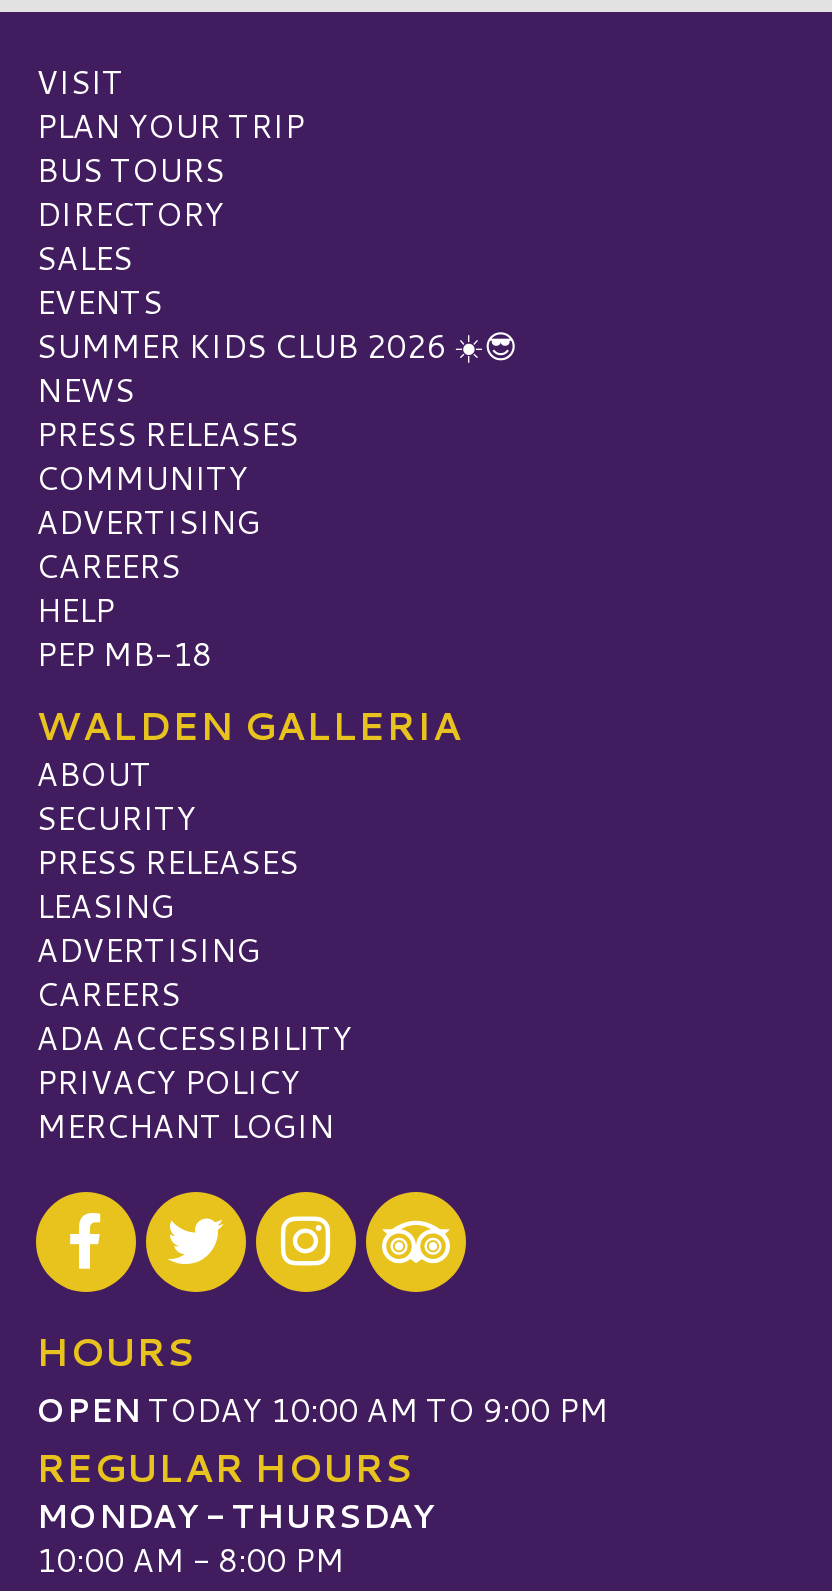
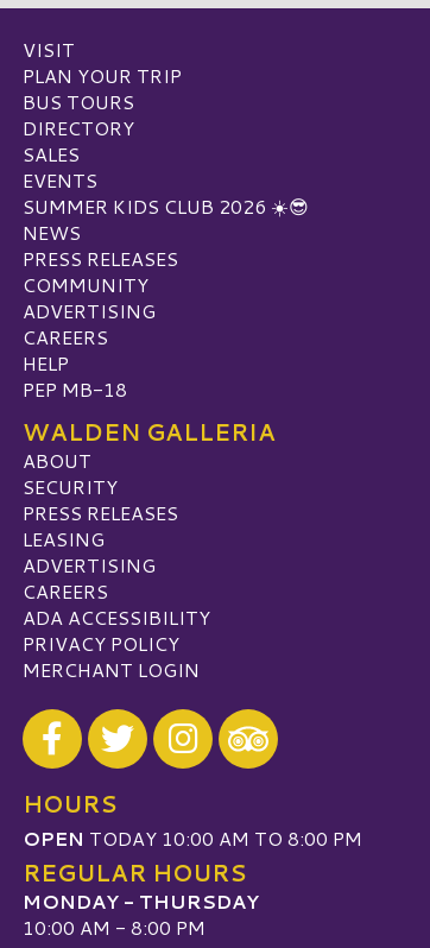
[36,1386,608,1432] OPEN TODAY 10:00 AM TO 9:00 PM -> [23,825,362,852] OPEN TODAY 10:00 AM TO 8:00 PM

